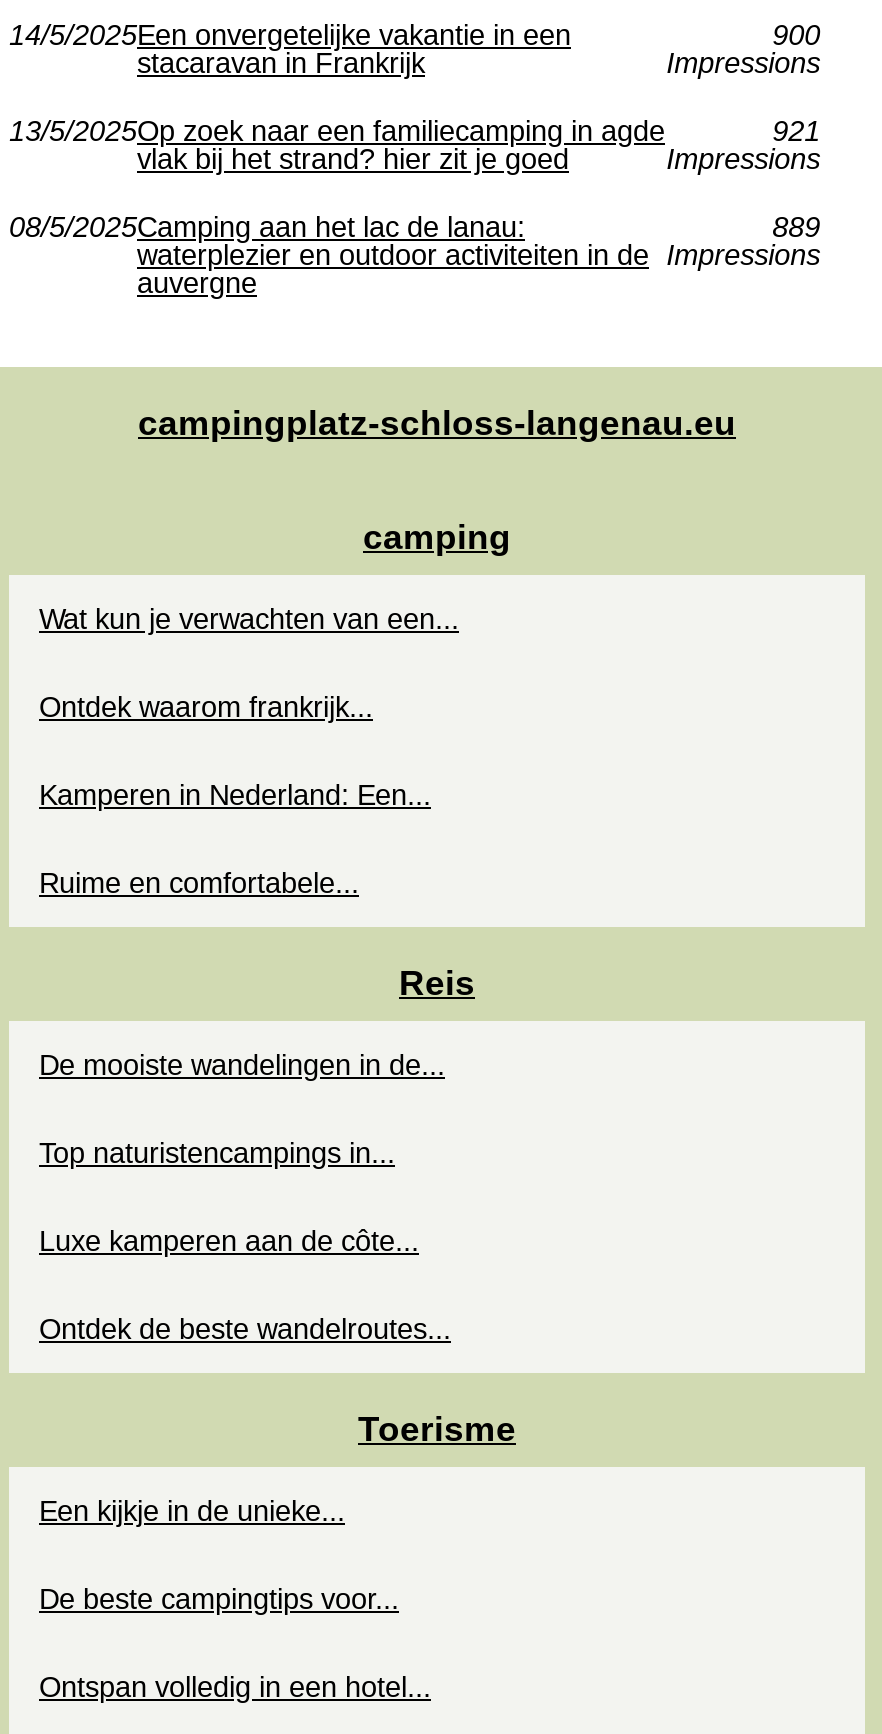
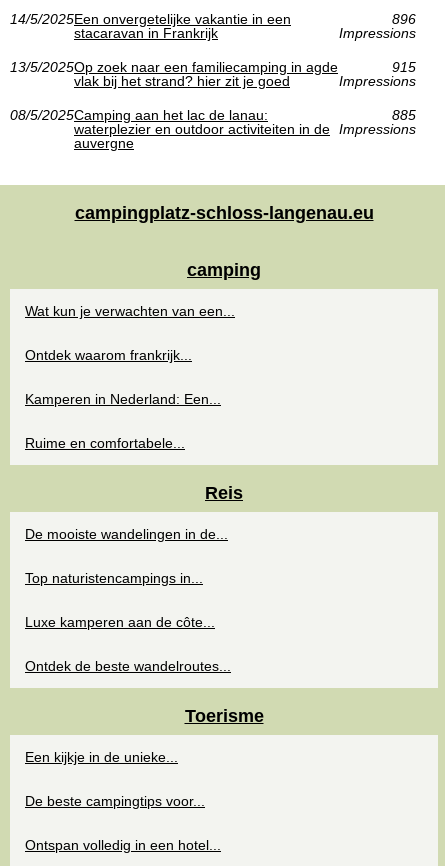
[772,19,820,51] 900 -> [392,11,416,27] 896
[772,115,820,147] 921 -> [392,59,416,75] 915
[772,211,820,243] 889 -> [392,107,416,123] 885

